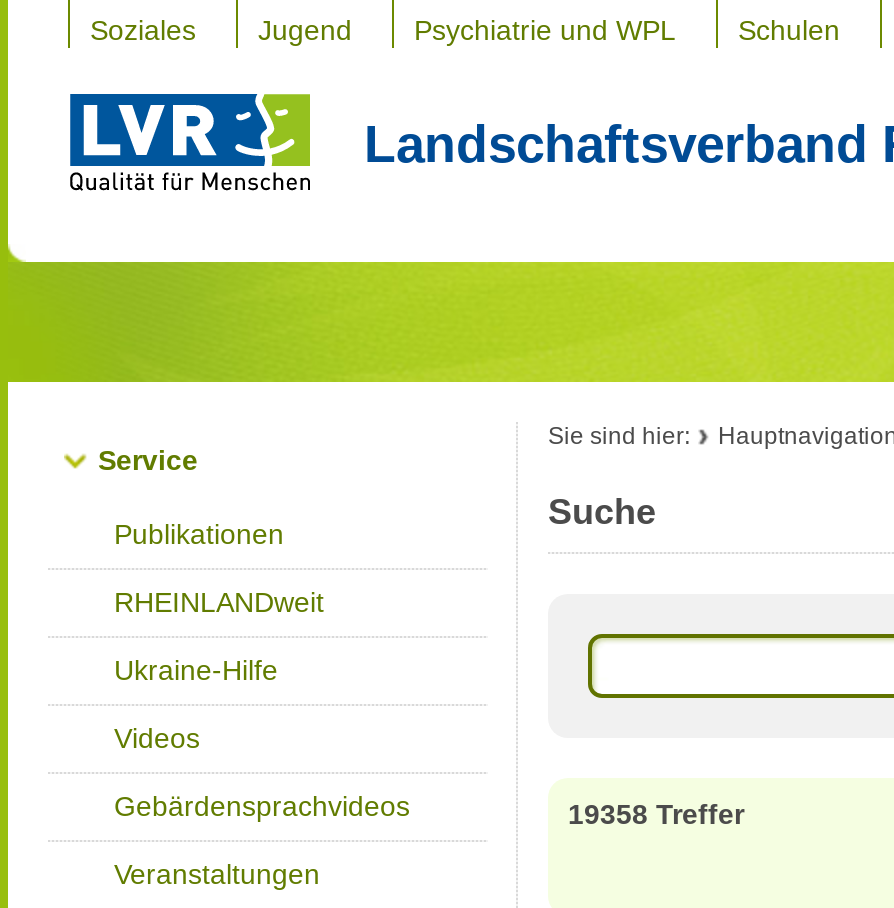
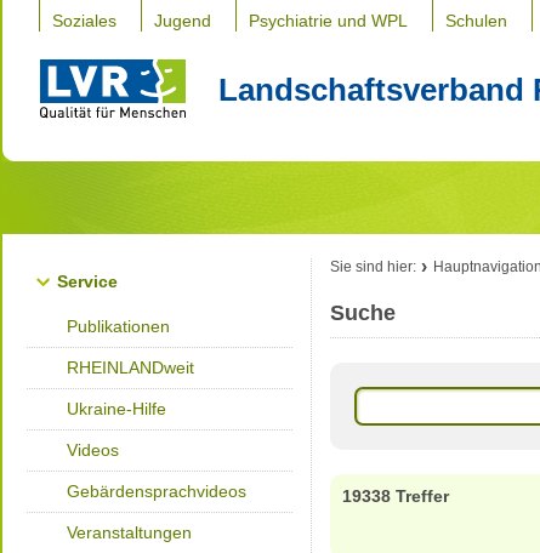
[568,798,744,830] 19358 Treffer -> [342,486,449,506] 19338 Treffer

